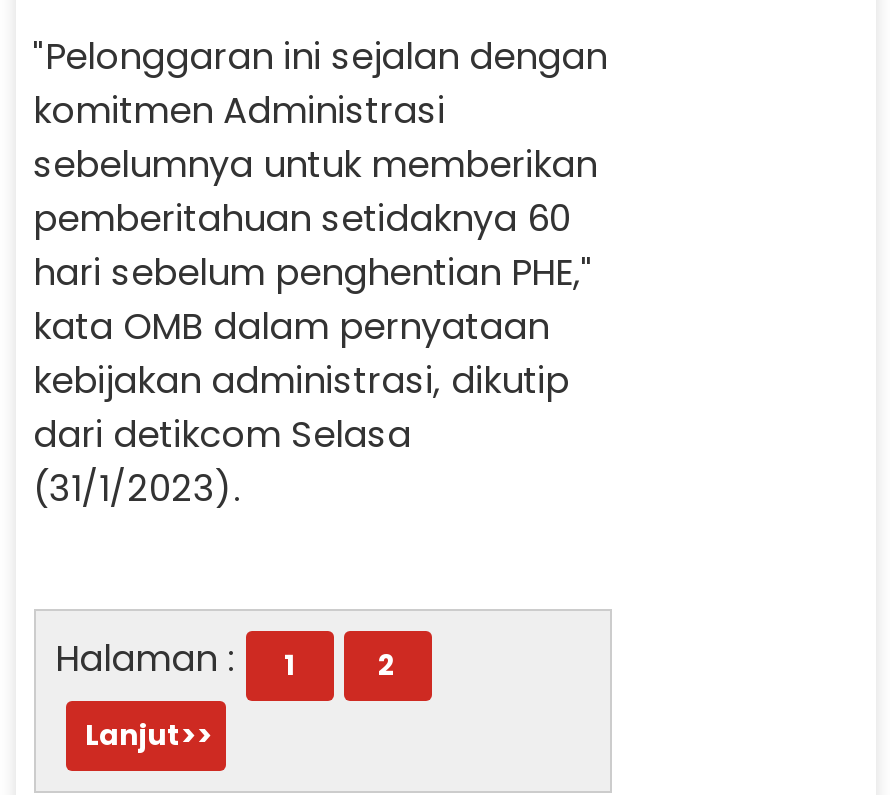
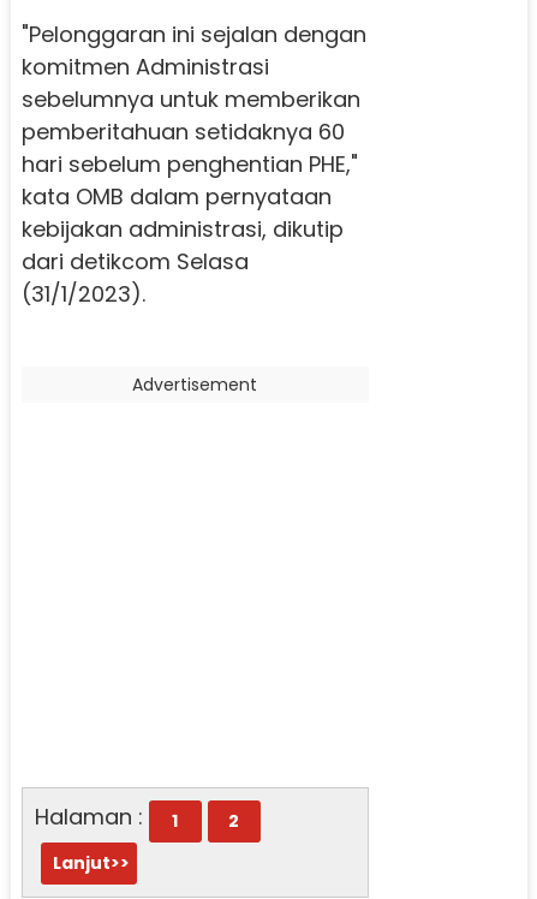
none -> [132,372,257,396] Advertisement

